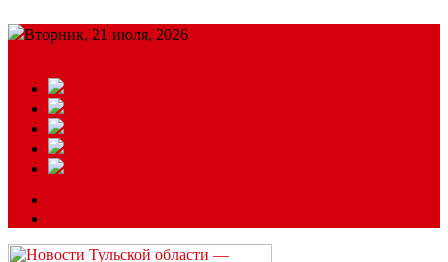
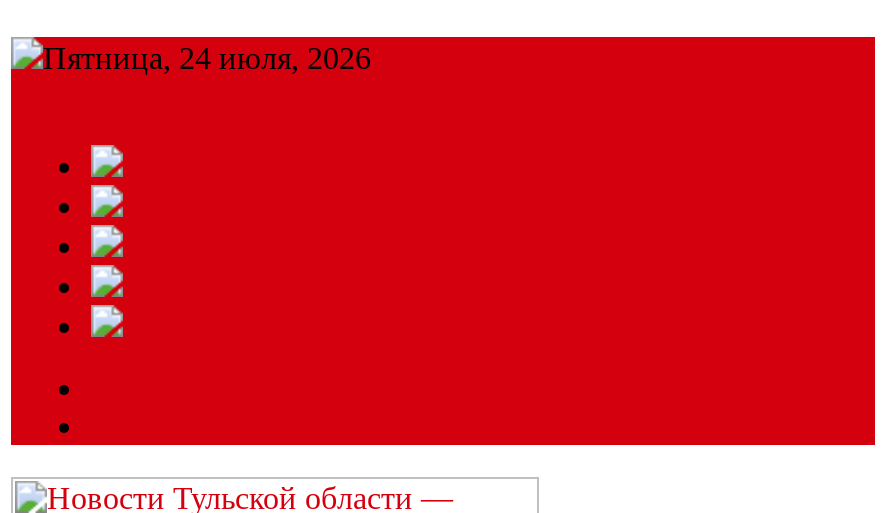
[24,26,188,43] Вторник, 21 июля, 2026 -> [43,41,371,75] Пятница, 24 июля, 2026

